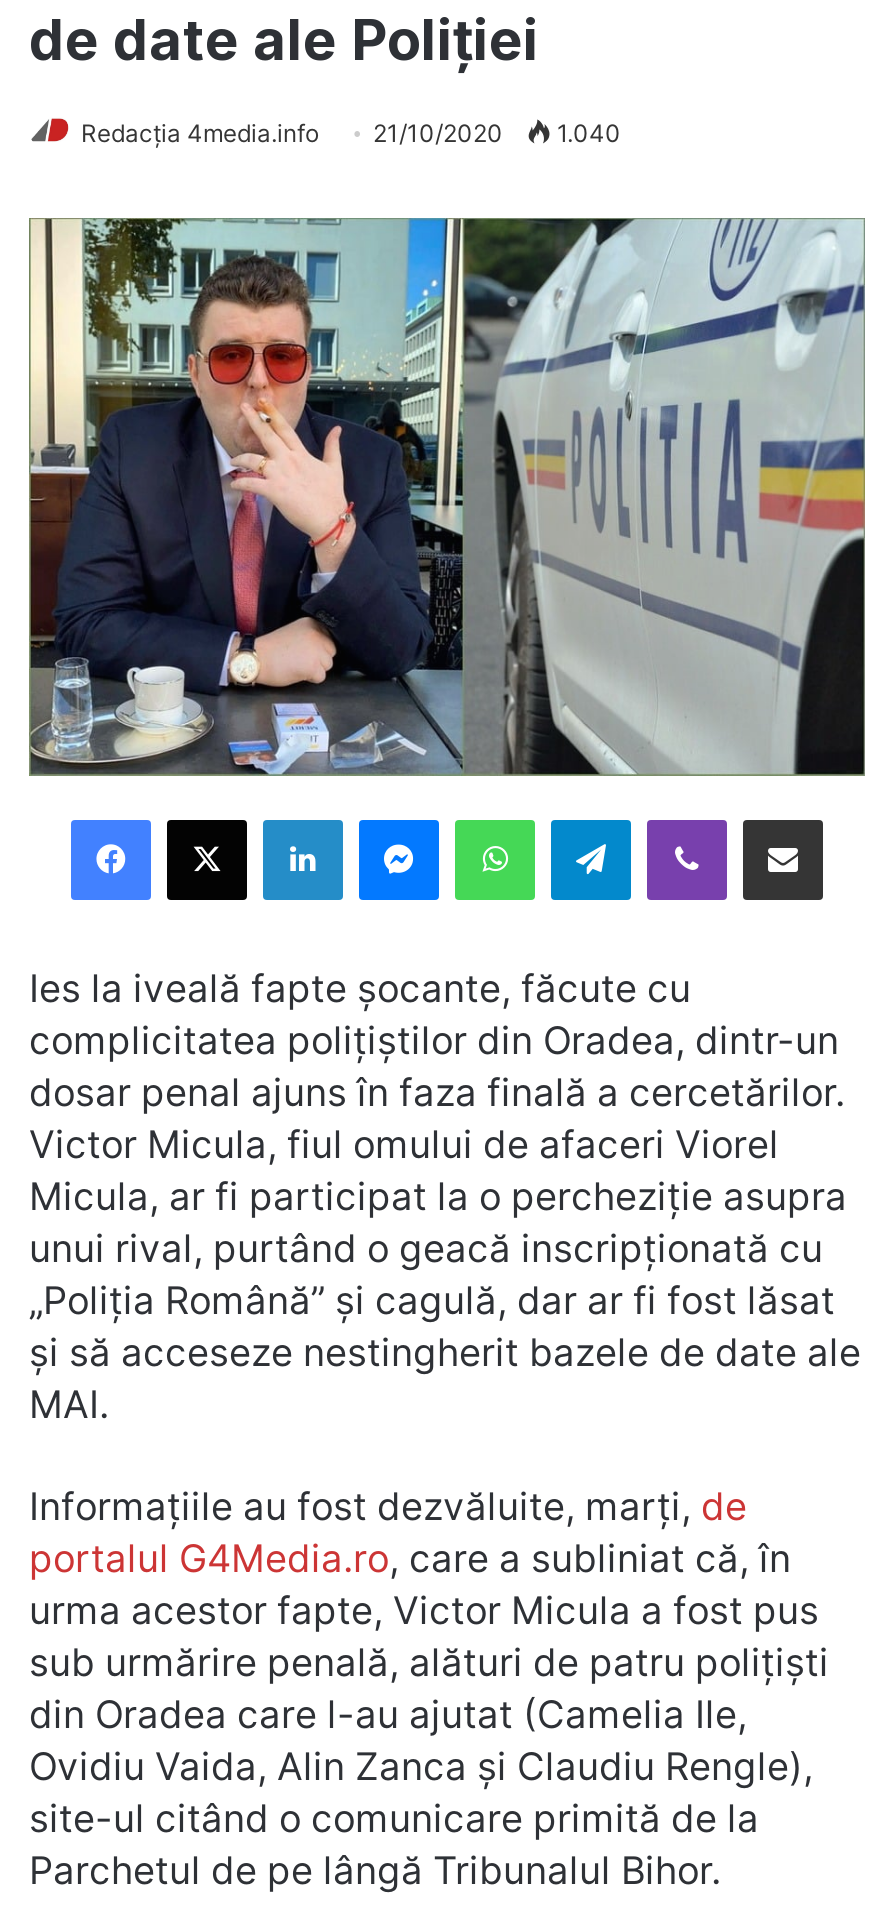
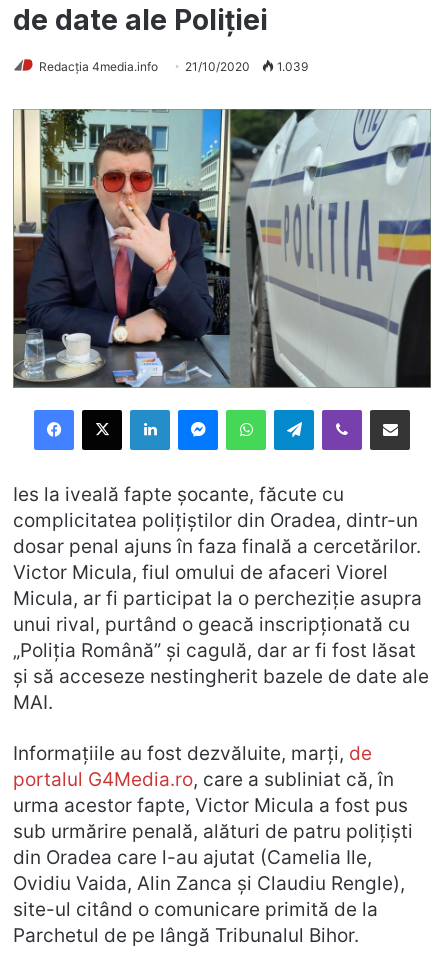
[81,118,621,148] Redacția 4media.info 21/10/2020 1.040 -> [39,59,308,74] Redacția 4media.info 21/10/2020 1.039

